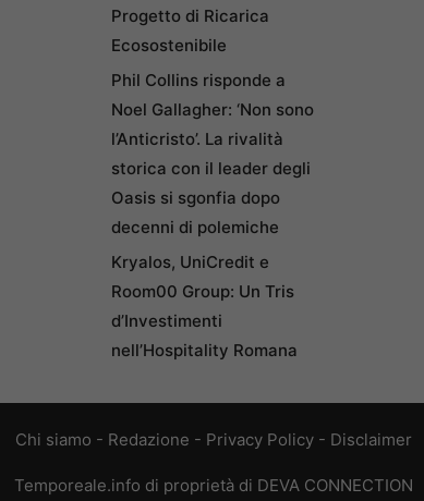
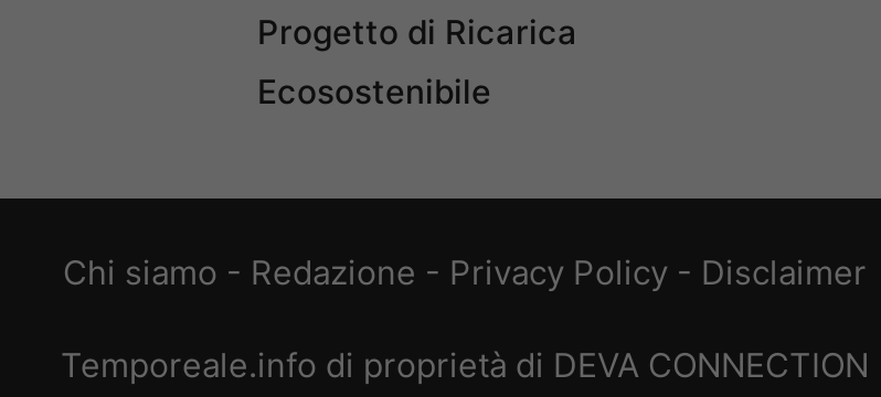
[111,70,314,361] Phil Collins risponde a | Noel Gallagher: ‘Non sono | l’Anticristo’. La rivalità | storica con il leader degli | Oasis si sgonfia dopo | decenni di polemiche | Kryalos, UniCredit e | Room00 Group: Un Tris | d’Investimenti | nell’Hospitality Romana -> none

